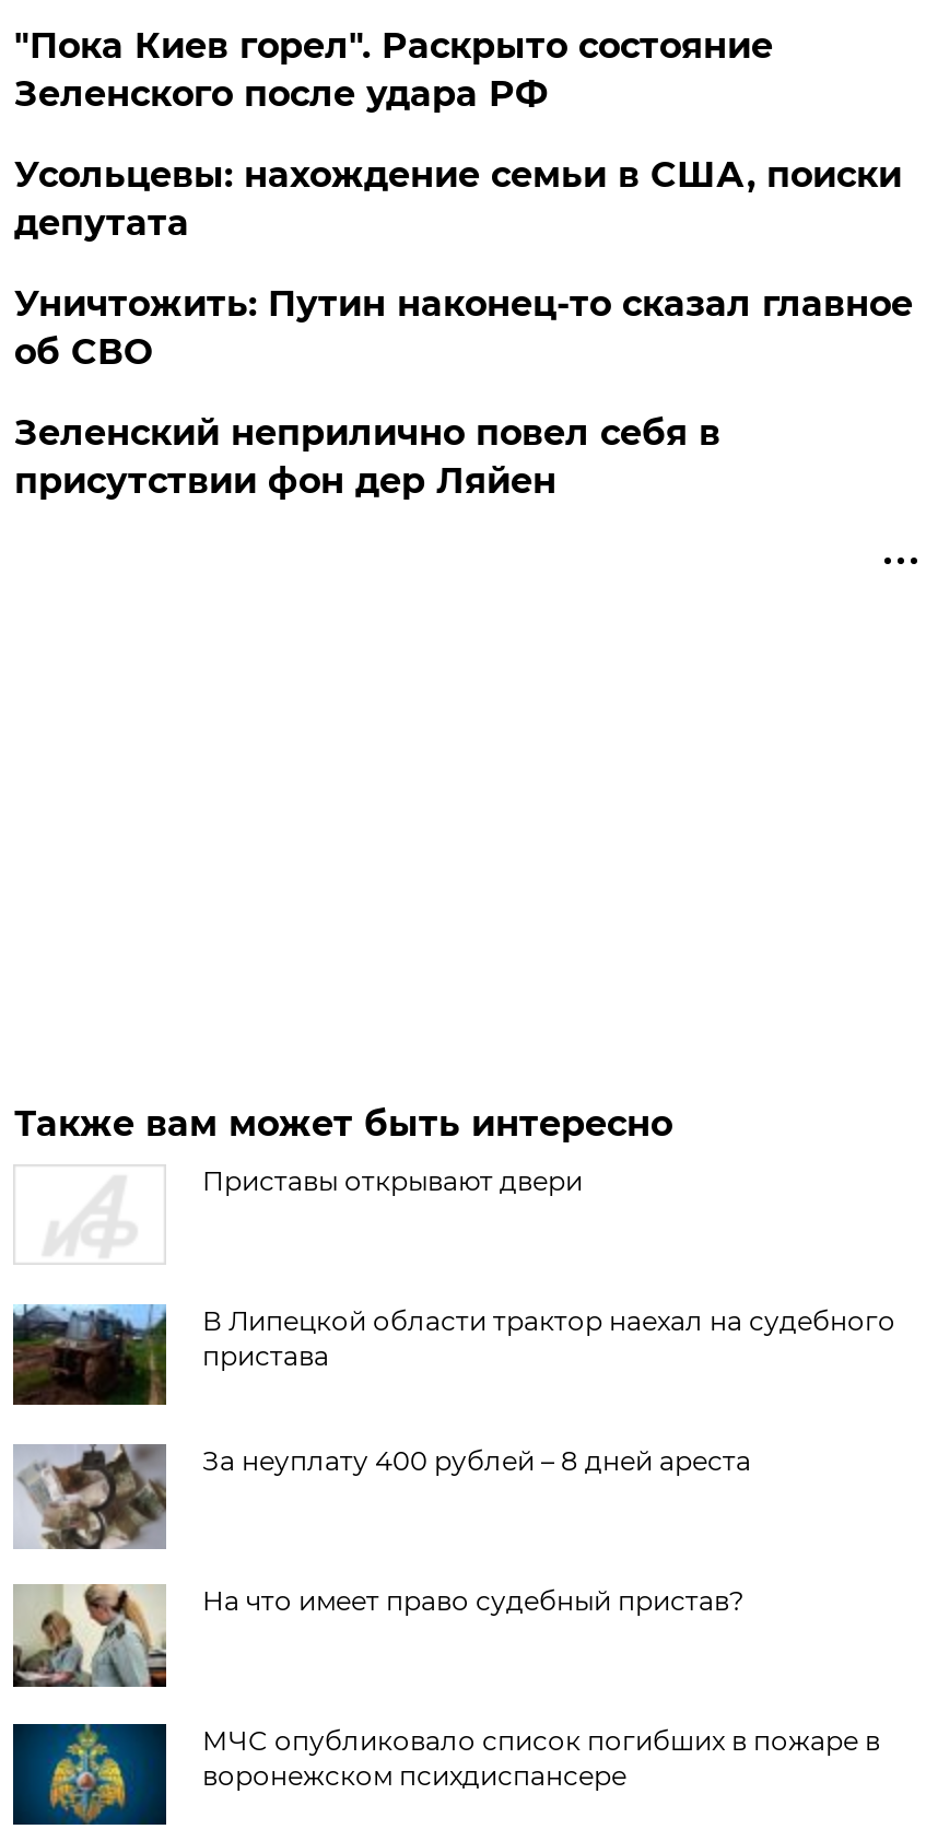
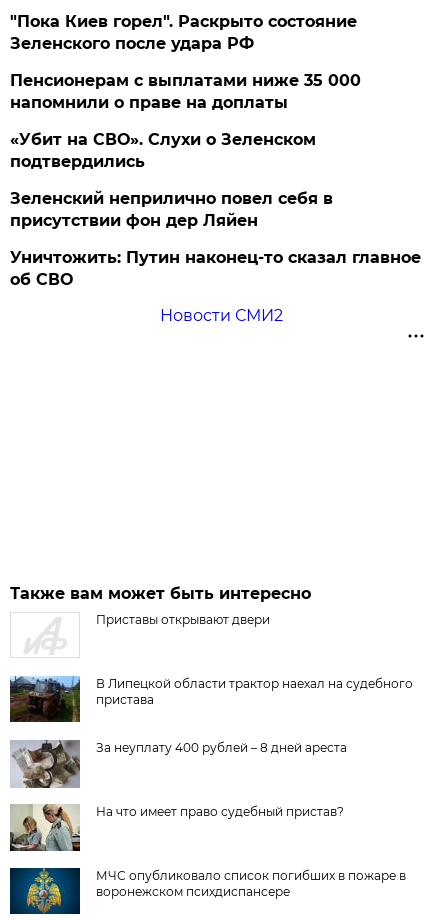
none -> [10,130,316,171] «Убит на СВО». Слухи о Зеленском | подтвердились
[14,154,902,244] Усольцевы: нахождение семьи в США, поиски | депутата -> [10,71,361,112] Пенсионерам с выплатами ниже 35 000 | напомнили о праве на доплаты
moved [14,283,913,373] -> [10,248,421,289]: Уничтожить: Путин наконец-то сказал главное | об СВО
none -> [160,306,283,325] Новости СМИ2

